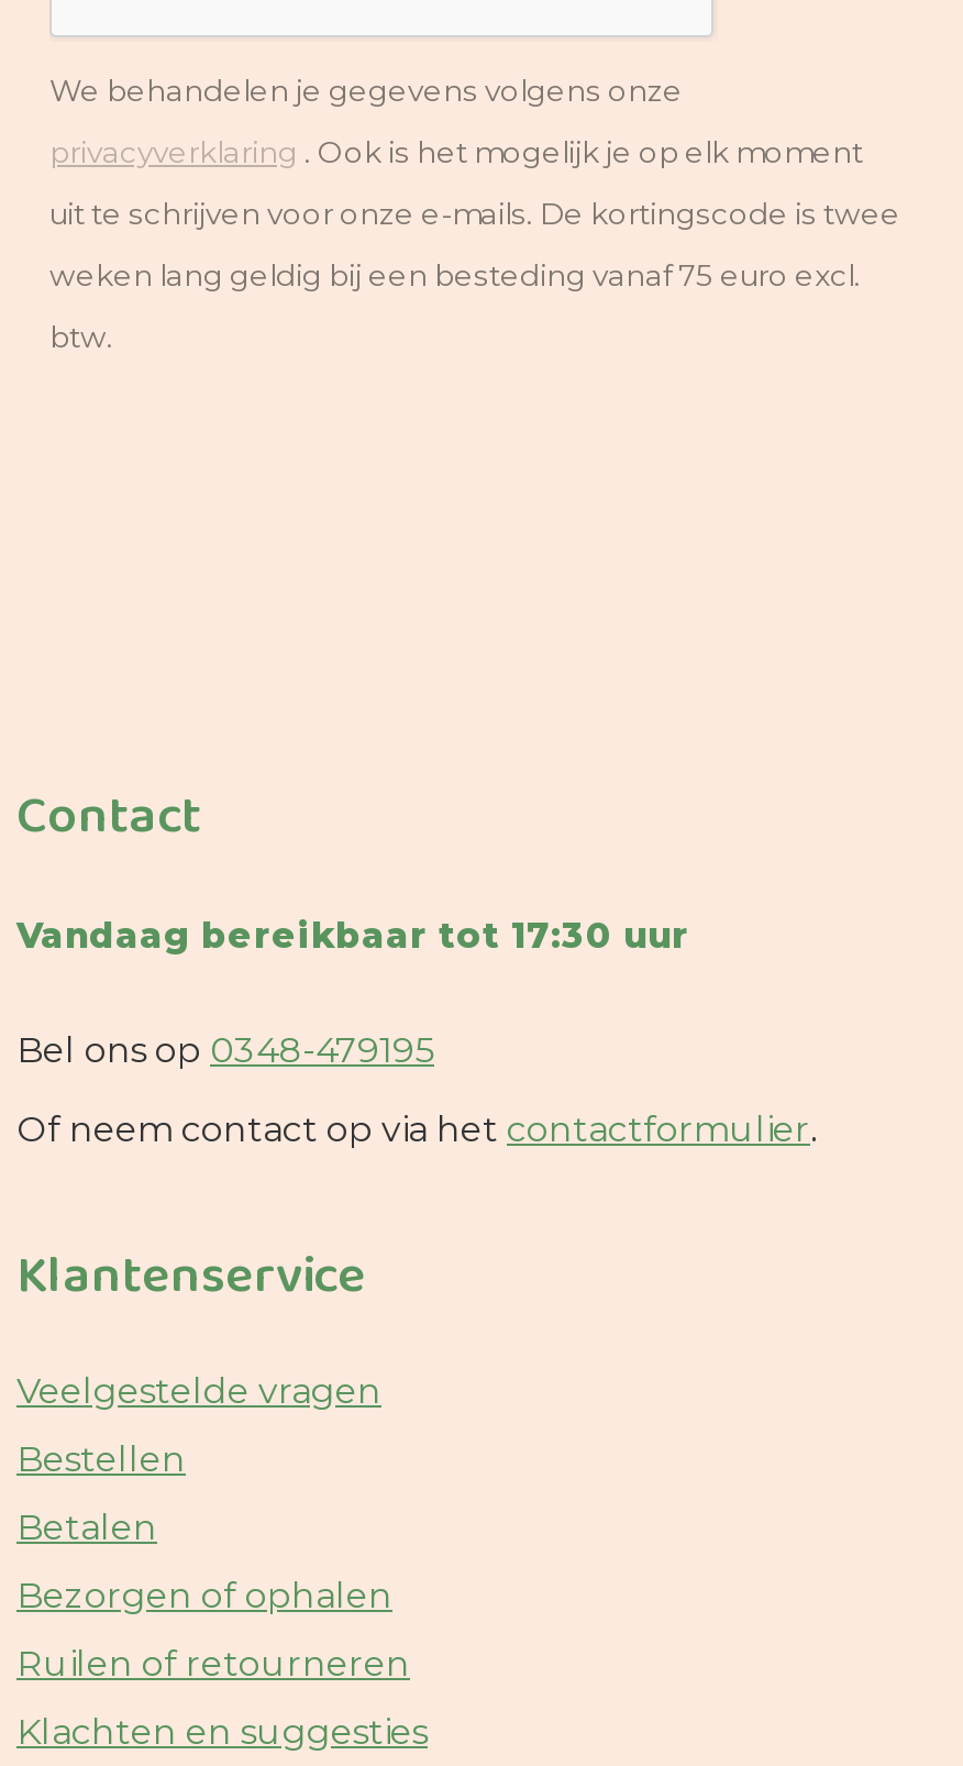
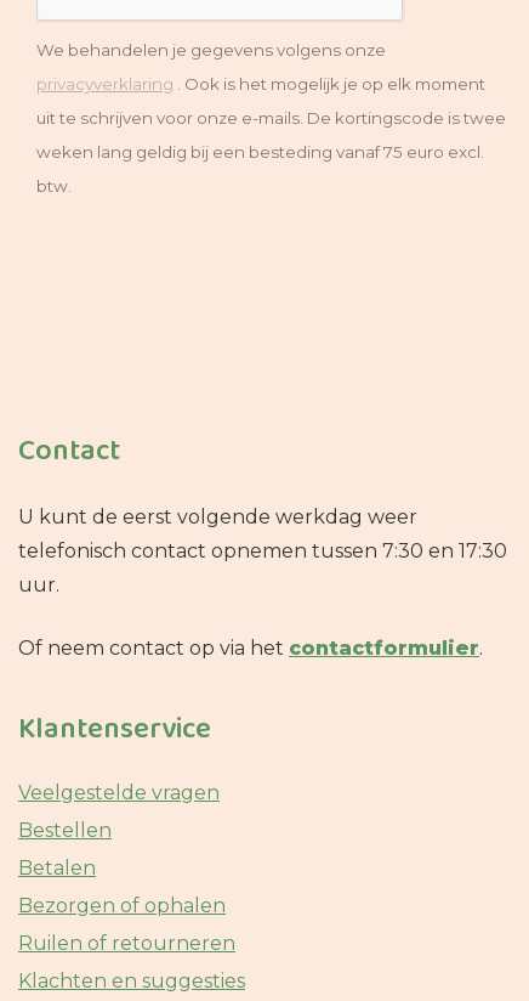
[16,916,689,1072] Vandaag bereikbaar tot 17:30 uur | Bel ons op 0348-479195 -> [18,506,507,597] U kunt de eerst volgende werkdag weer | telefonisch contact opnemen tussen 7:30 en 17:30 | uur.

